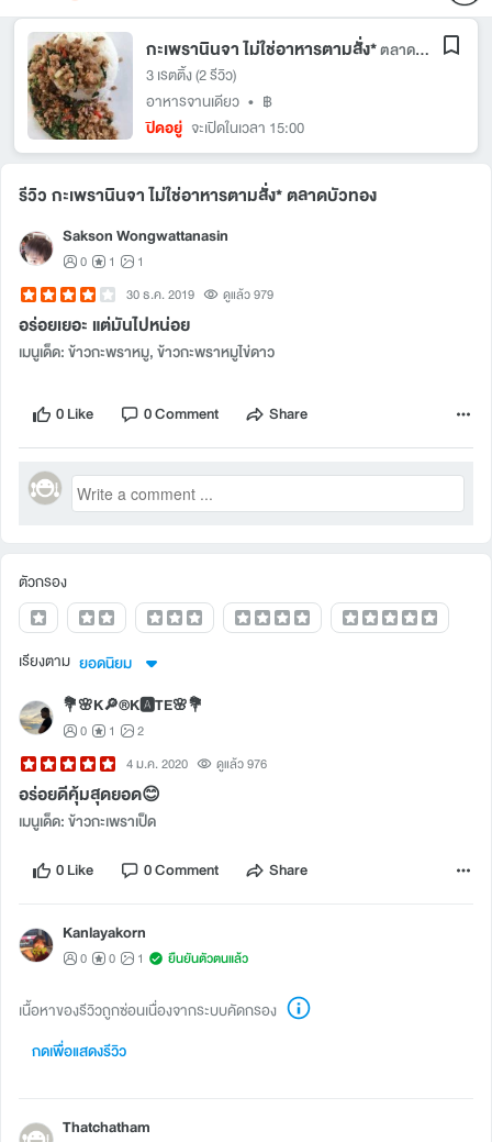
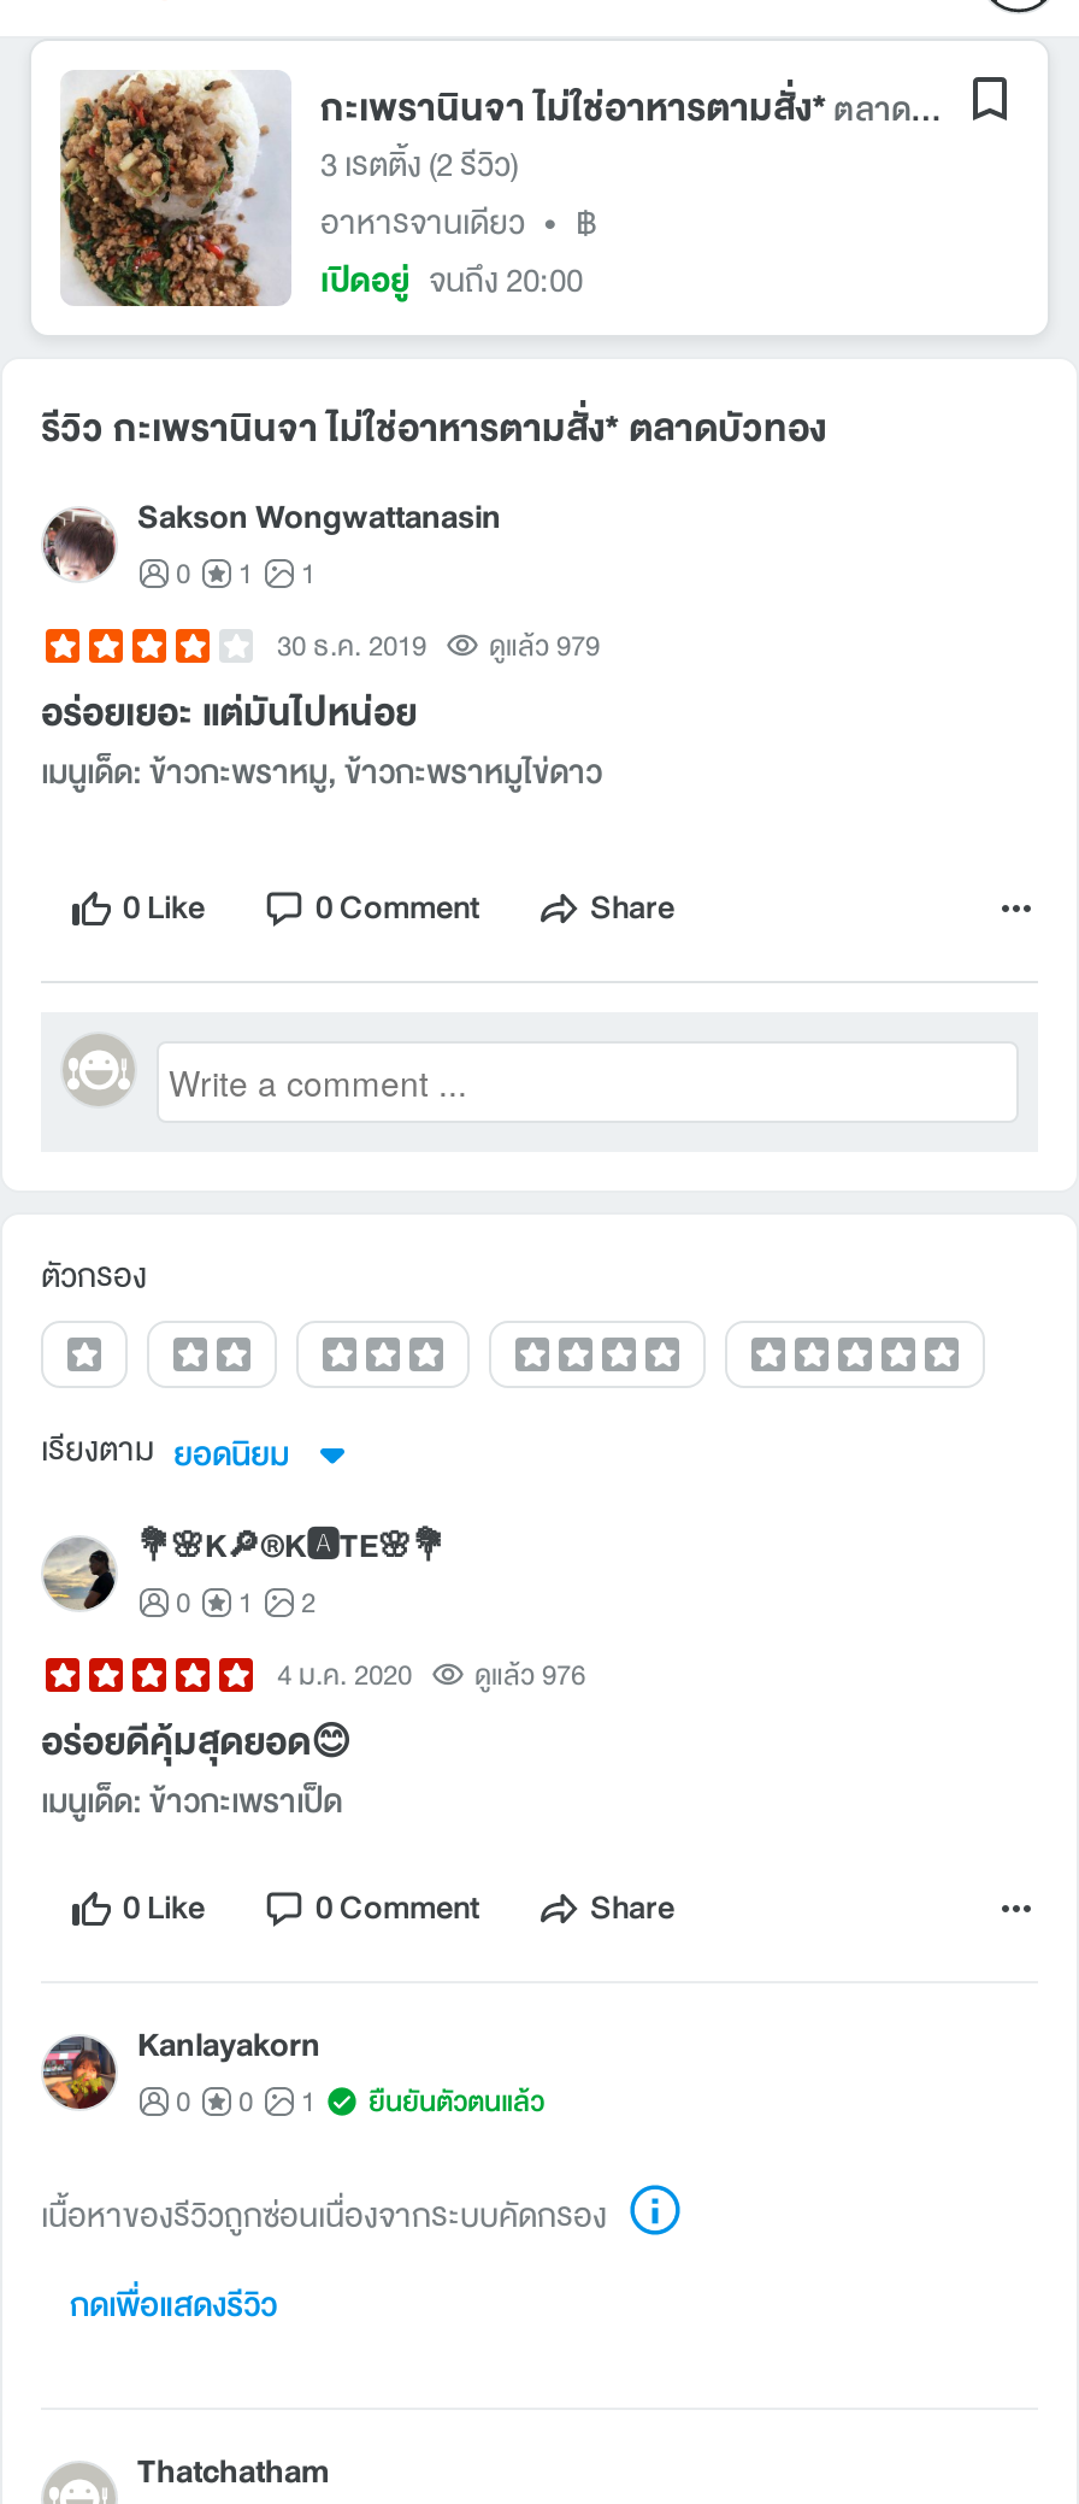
[146,117,304,140] ปิดอยู่ จะเปิดในเวลา 15:00 -> [320,255,583,306] เปิดอยู่ จนถึง 20:00

